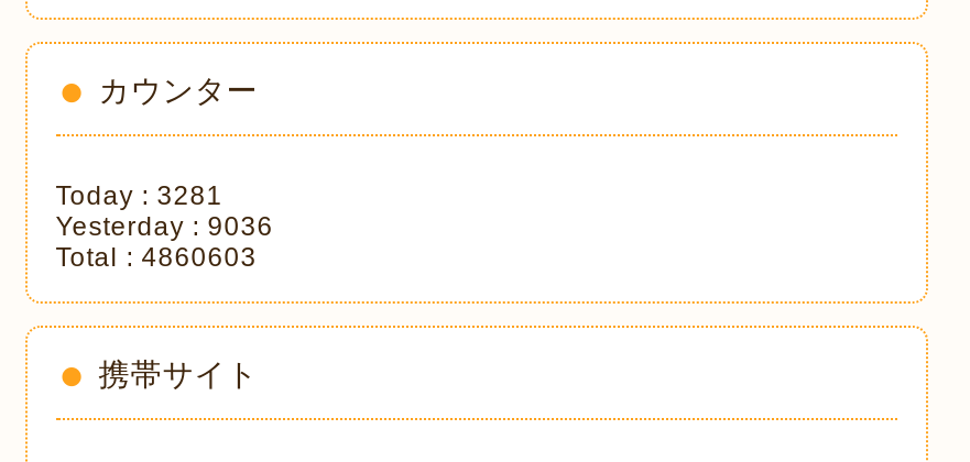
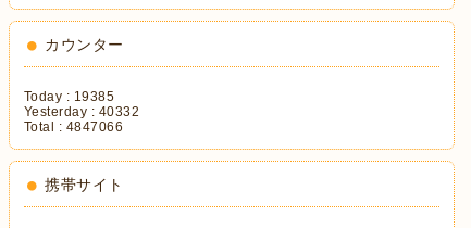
[56,181,223,212] Today : 3281 -> [24,89,115,105] Today : 19385
[56,212,274,243] Yesterday : 9036 -> [24,105,140,120] Yesterday : 40332
[56,243,257,274] Total : 4860603 -> [24,120,123,135] Total : 4847066

